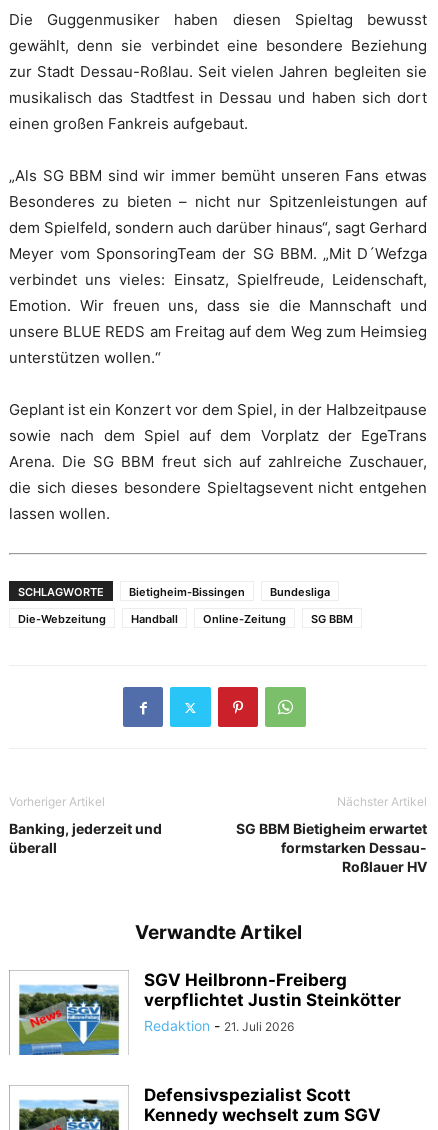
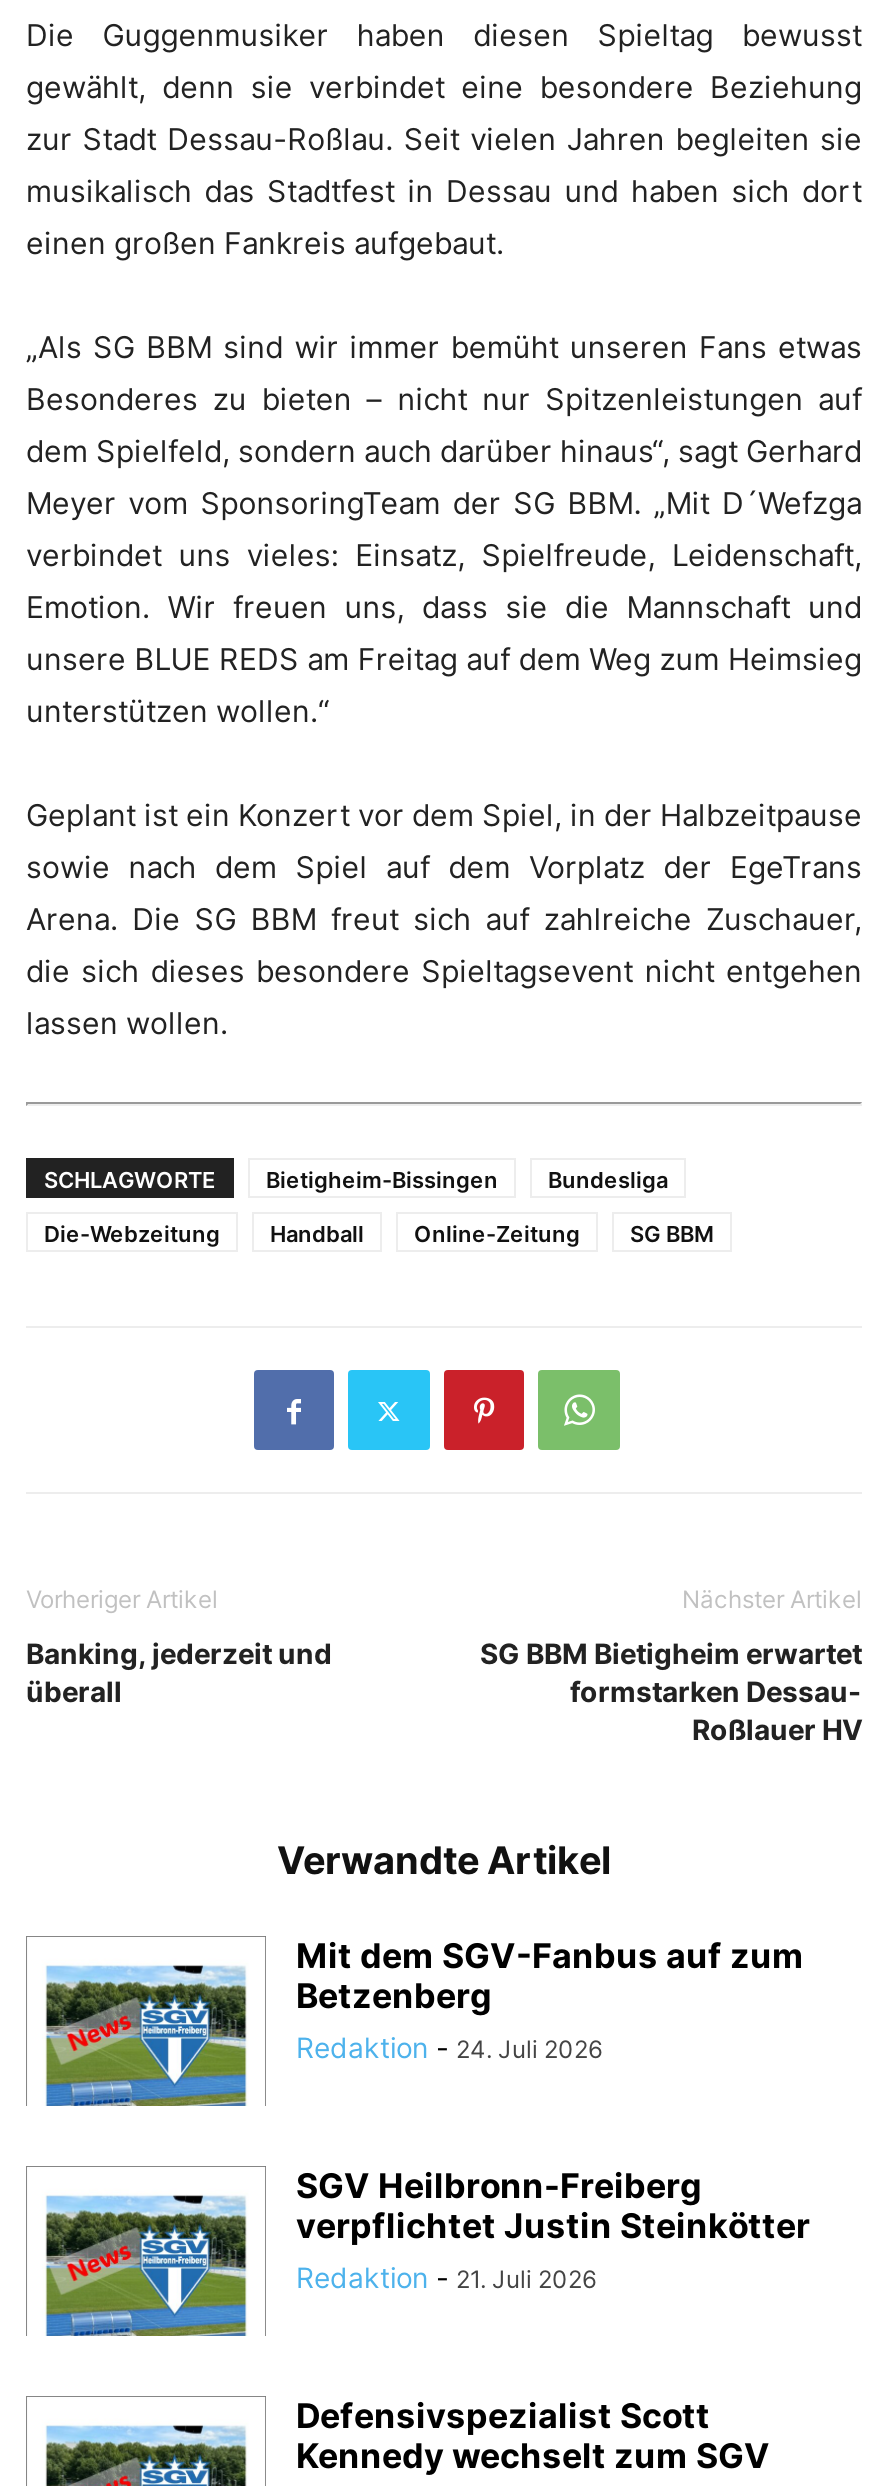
none -> [296,1936,804,2064] Mit dem SGV-Fanbus auf zum | Betzenberg | Redaktion - 24. Juli 2026

